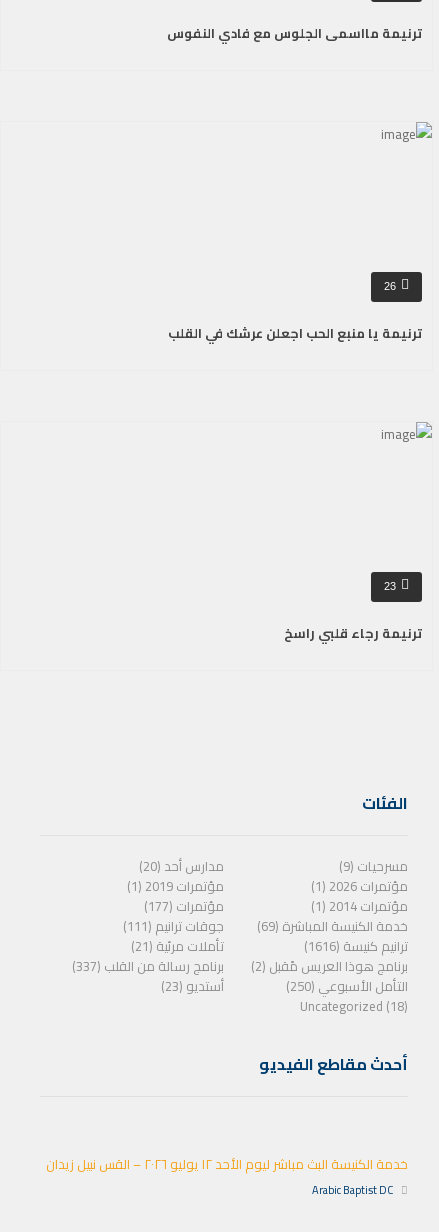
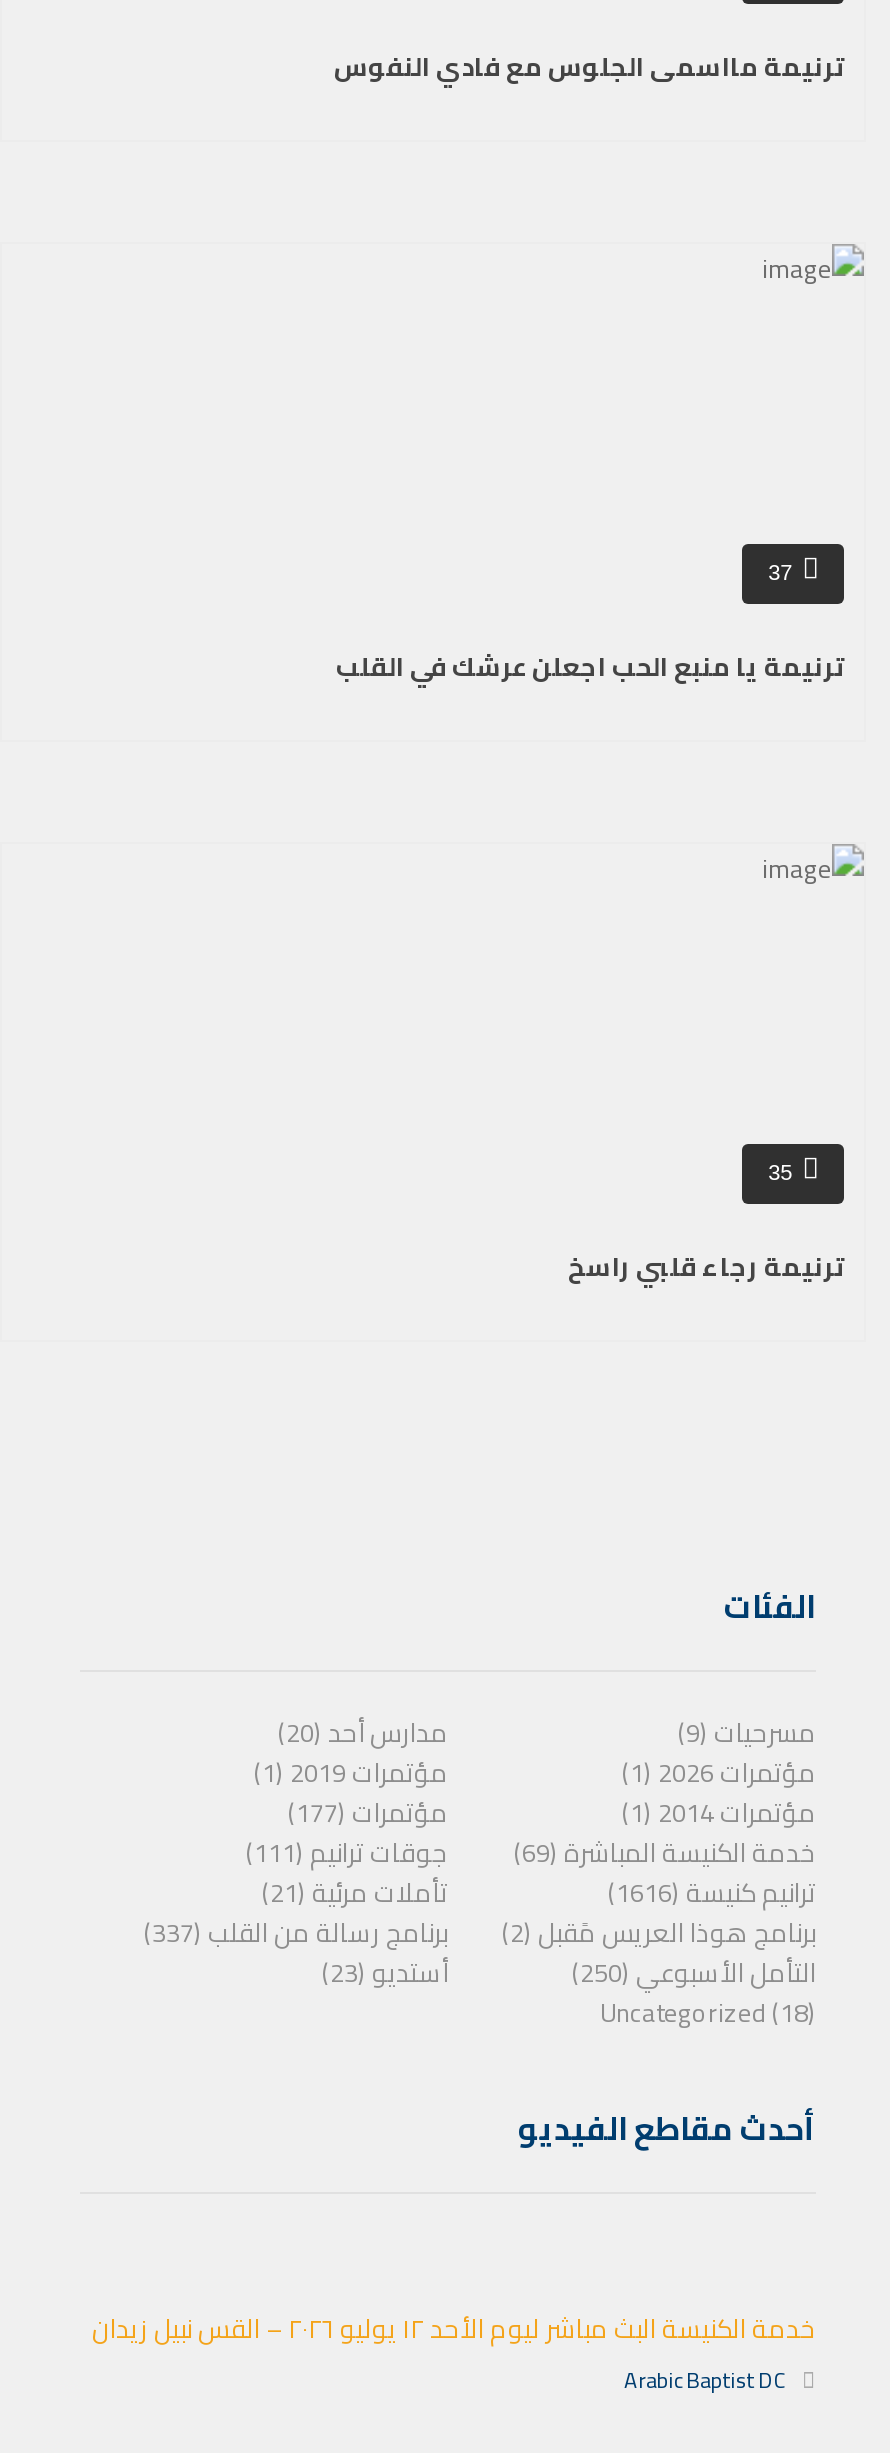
[384,280,396,292] 26 -> [768,559,792,583] 37
[384,580,396,592] 23 -> [768,1159,792,1183] 35

